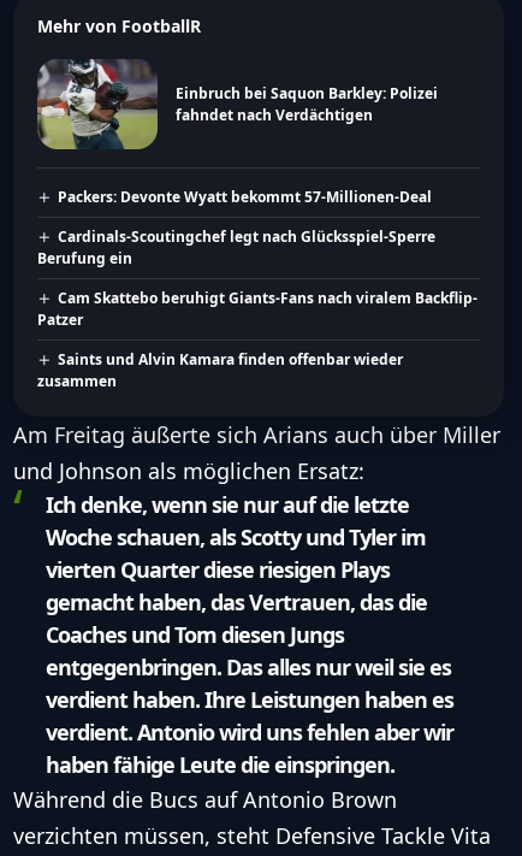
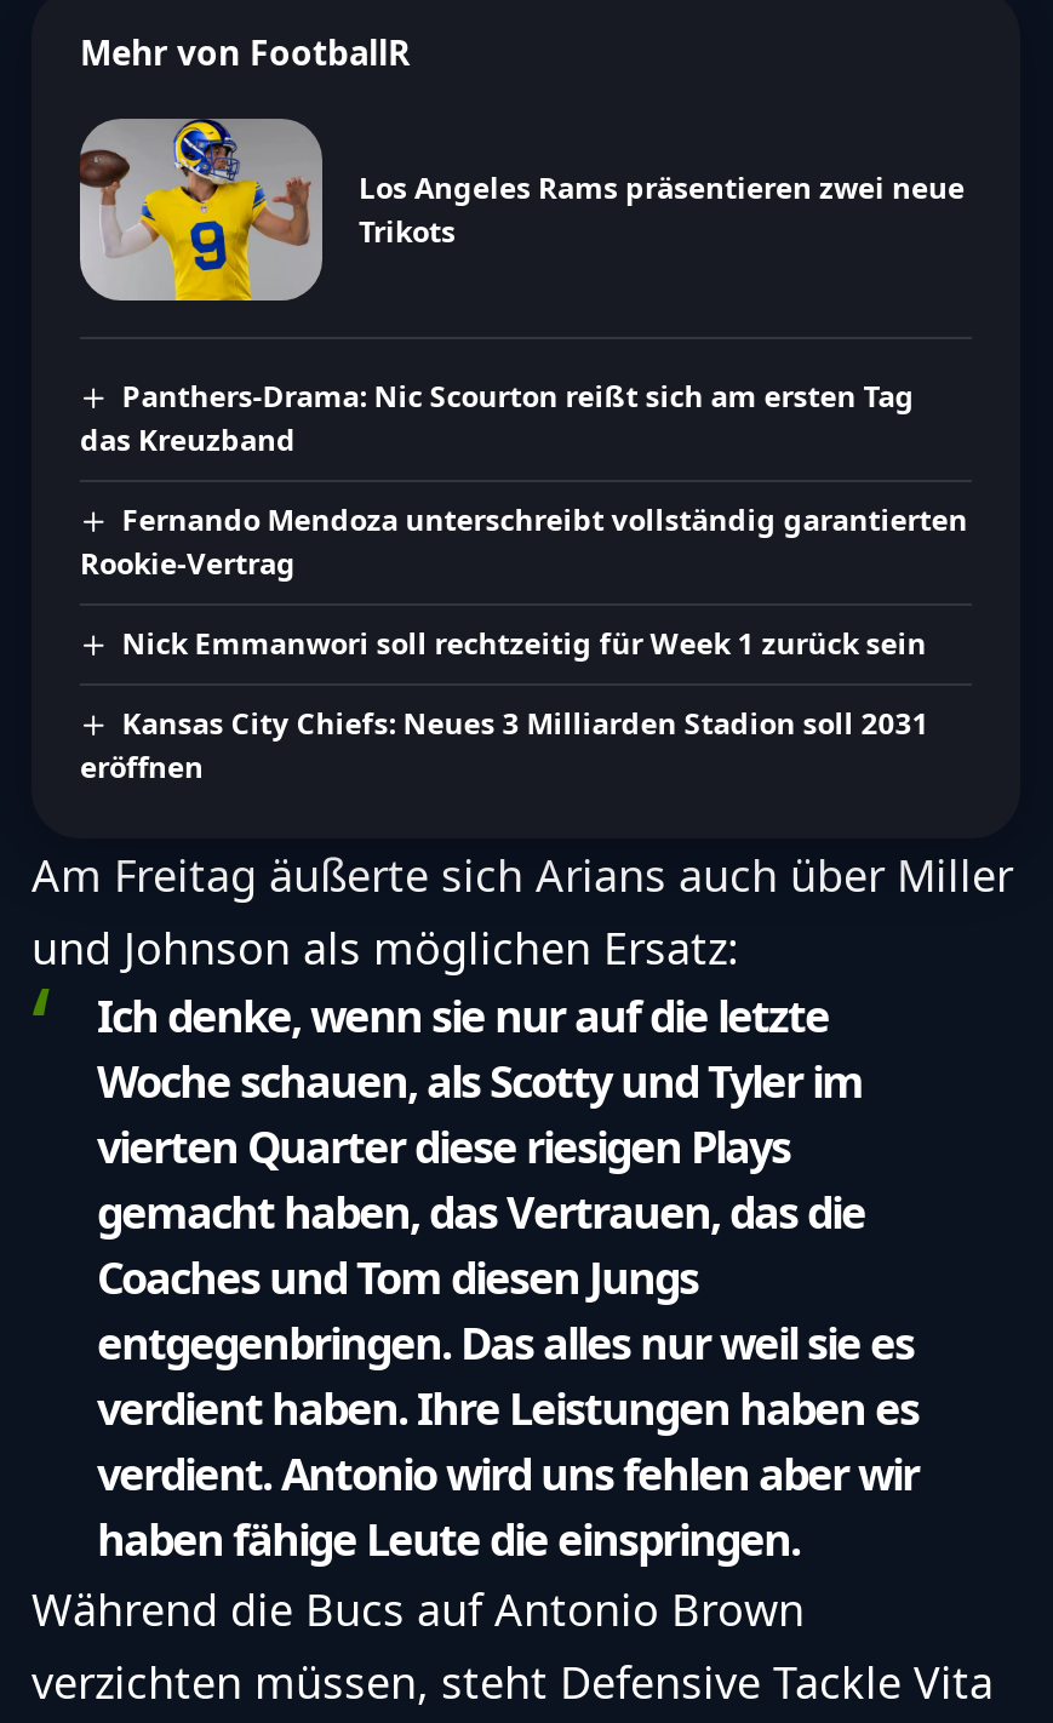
[36,59,438,150] [image] | Einbruch bei Saquon Barkley: Polizei | fahndet nach Verdächtigen -> [78,116,965,303] [image] | Los Angeles Rams präsentieren zwei neue | Trikots
[58,187,432,207] Packers: Devonte Wyatt bekommt 57-Millionen-Deal -> [80,376,914,461] Panthers-Drama: Nic Scourton reißt sich am ersten Tag | das Kreuzband
[37,227,436,269] Cardinals-Scoutingchef legt nach Glücksspiel-Sperre | Berufung ein -> [80,500,968,585] Fernando Mendoza unterschreibt vollständig garantierten | Rookie-Vertrag
[37,288,478,330] Cam Skattebo beruhigt Giants-Fans nach viralem Backflip- | Patzer -> [122,623,926,664] Nick Emmanwori soll rechtzeitig für Week 1 zurück sein
[37,349,403,392] Saints und Alvin Kamara finden offenbar wieder | zusammen -> [80,703,929,788] Kansas City Chiefs: Neues 3 Milliarden Stadion soll 2031 | eröffnen

